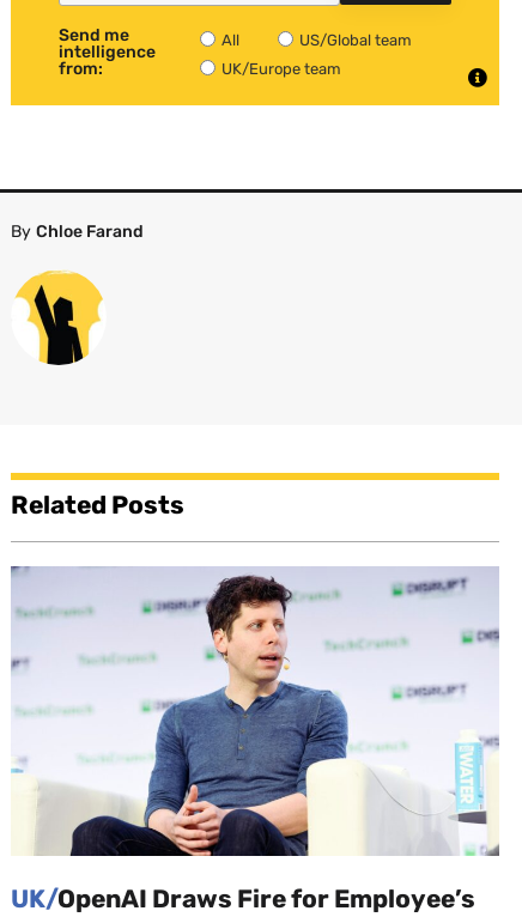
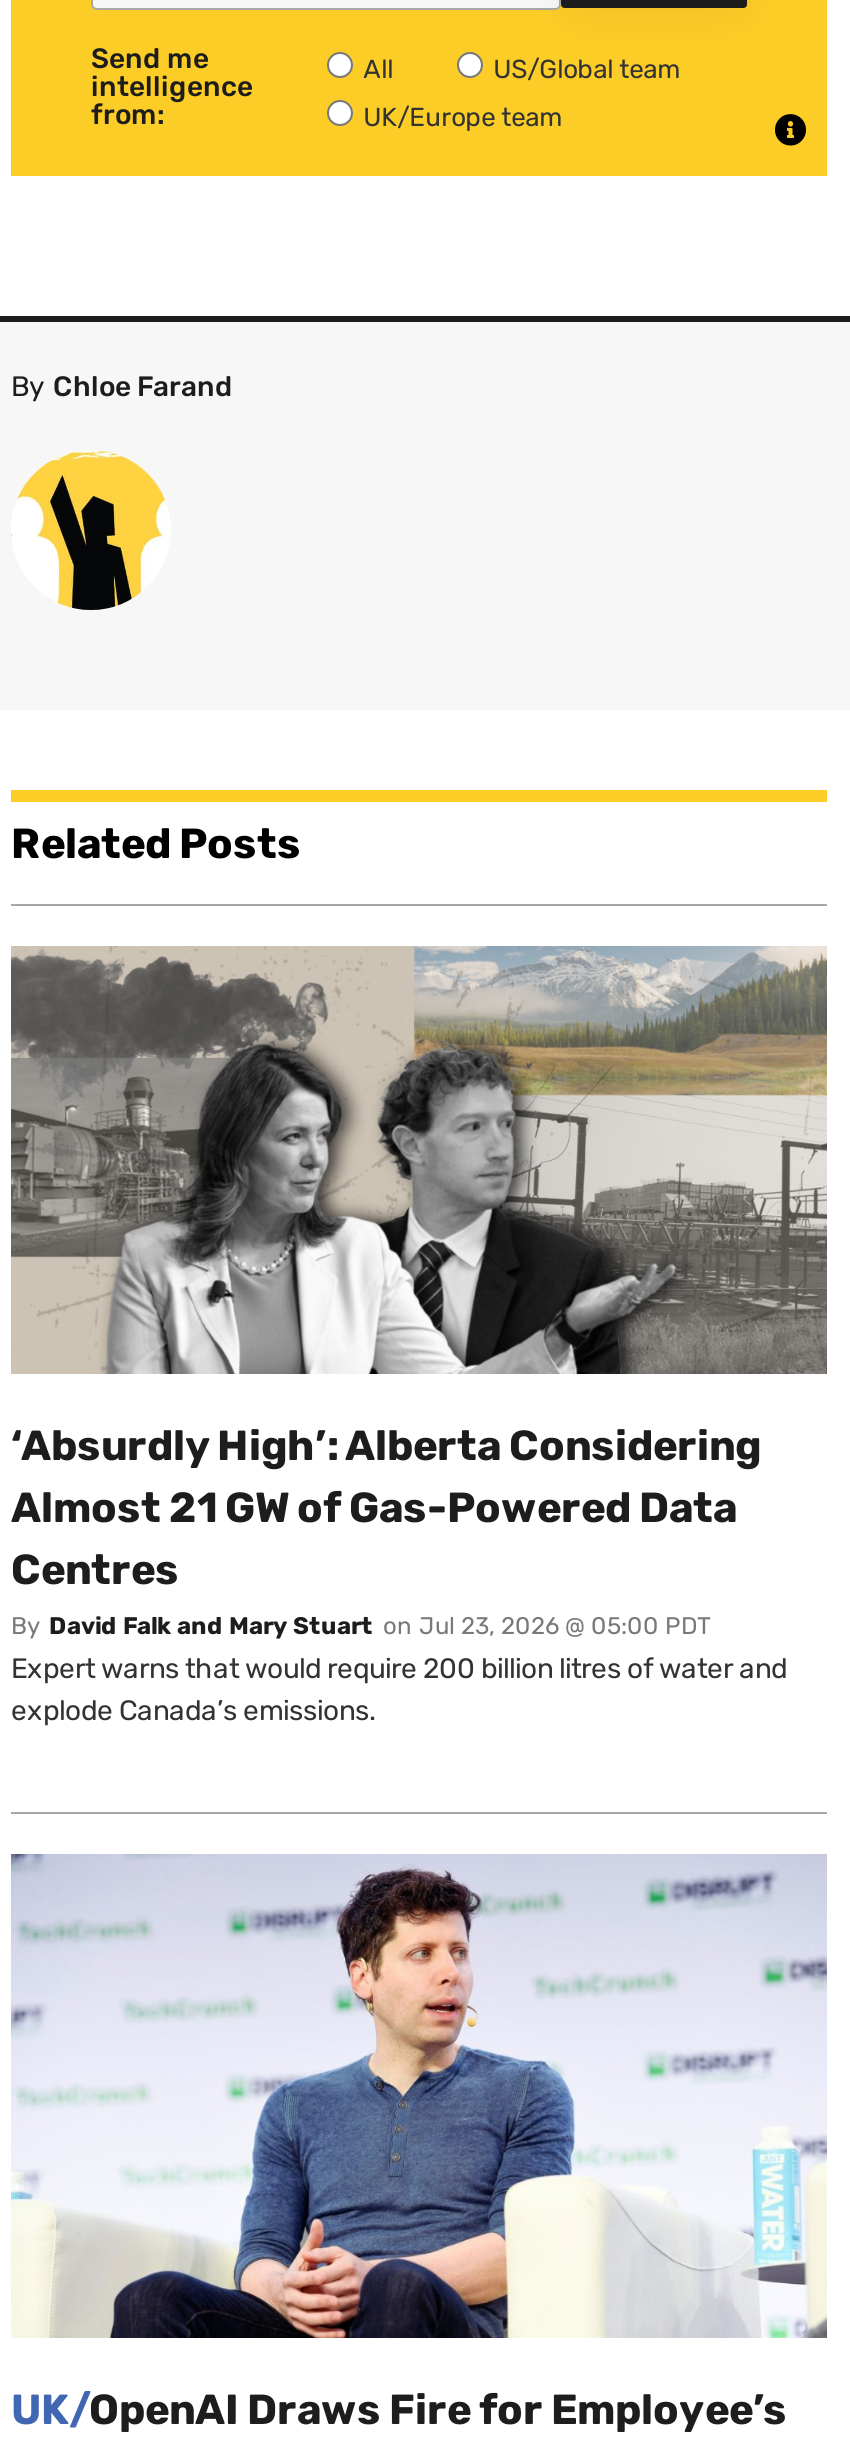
none -> [9,944,829,1728] [image] | ‘Absurdly High’: Alberta Considering | Almost 21 GW of Gas-Powered Data | Centres | By David Falk and Mary Stuart on Jul 23, 2026 @ 05:00 PDT | Expert warns that would require 200 billion litres of water and | explode Canada’s emissions.

